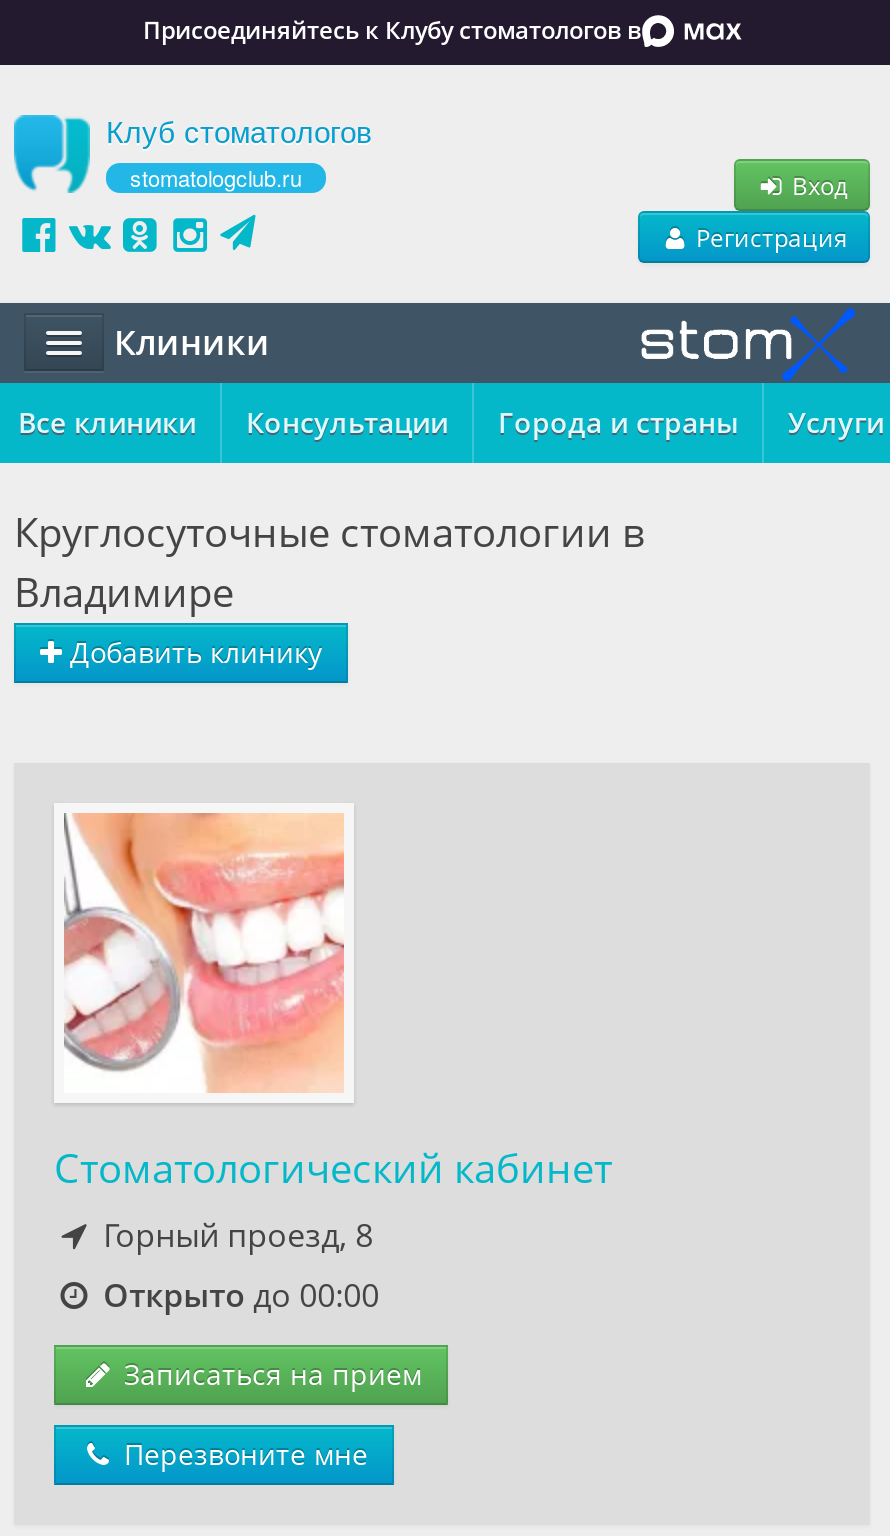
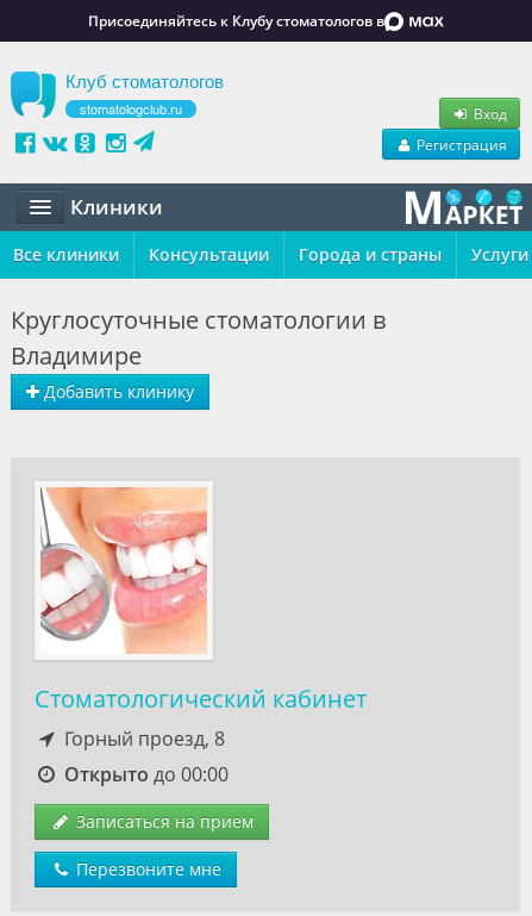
[640,307,874,383] [image] -> [384,187,524,230] [image]

